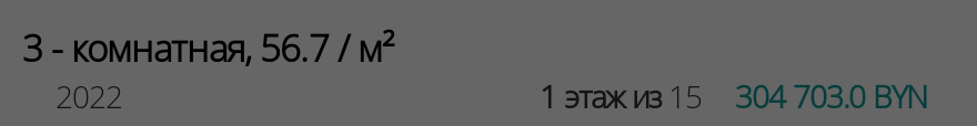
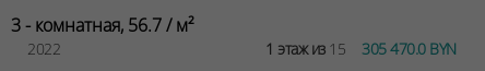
[735,74,927,116] 304 703.0 BYN -> [362,38,456,59] 305 470.0 BYN

